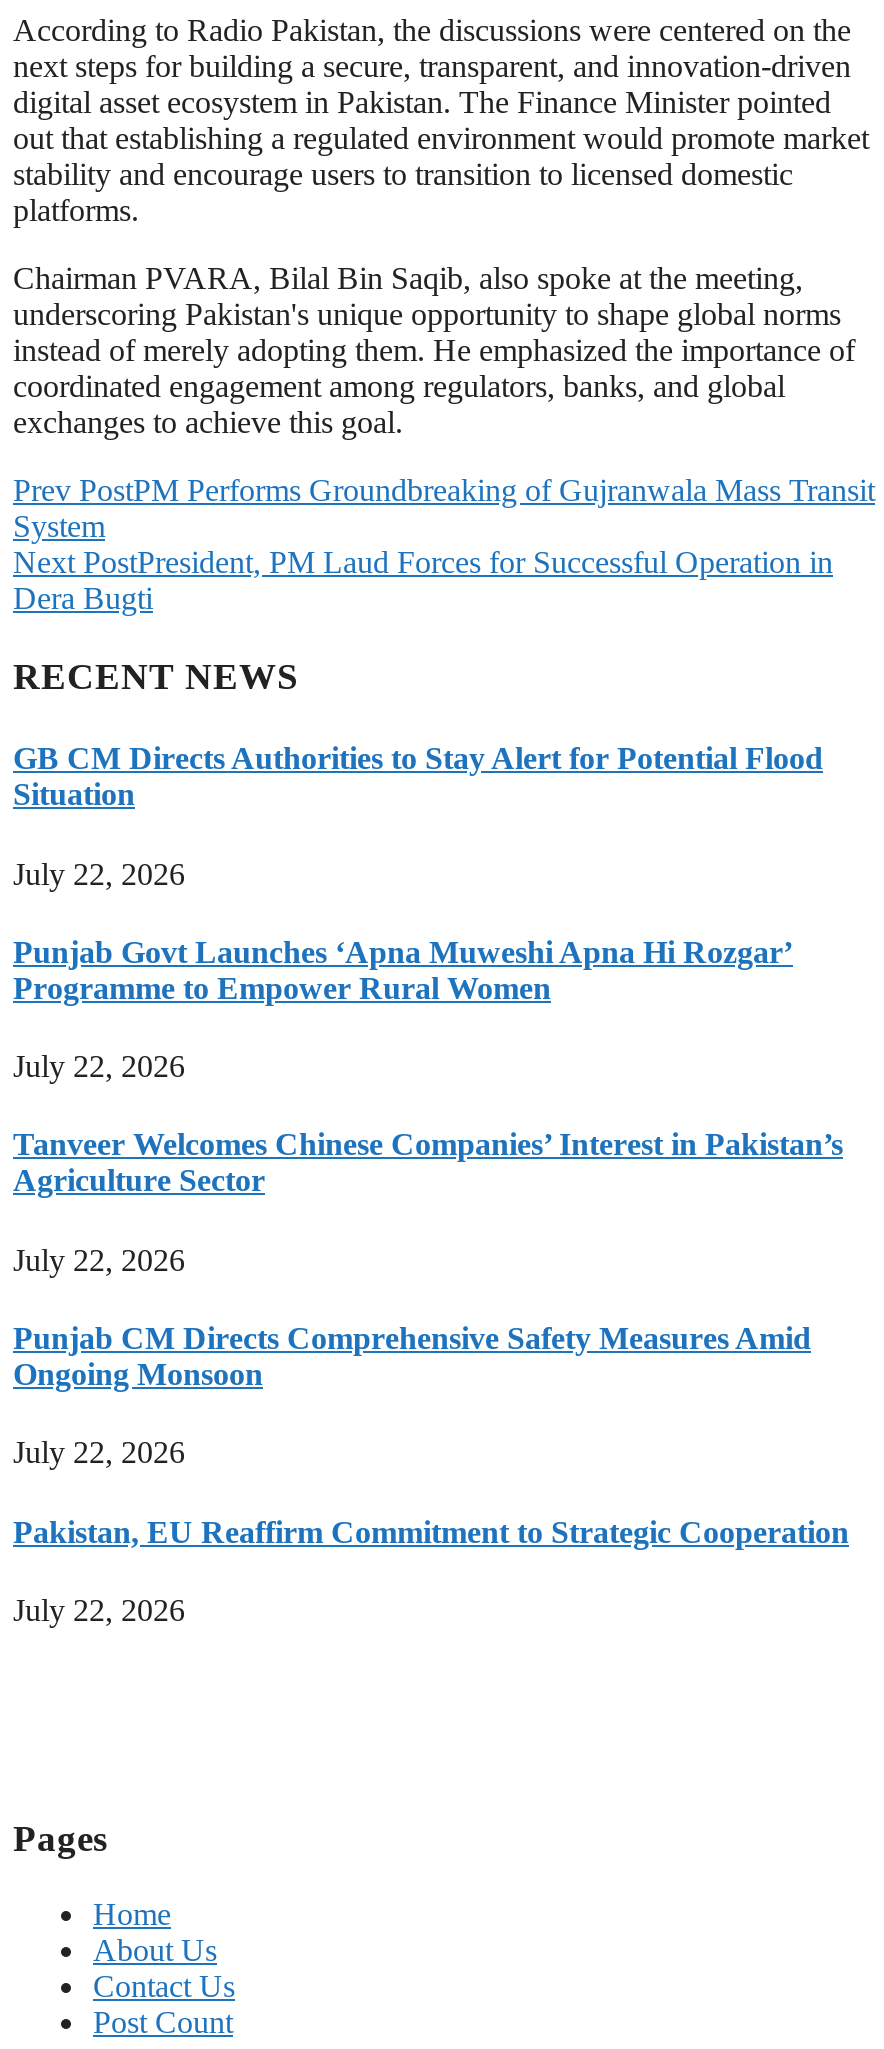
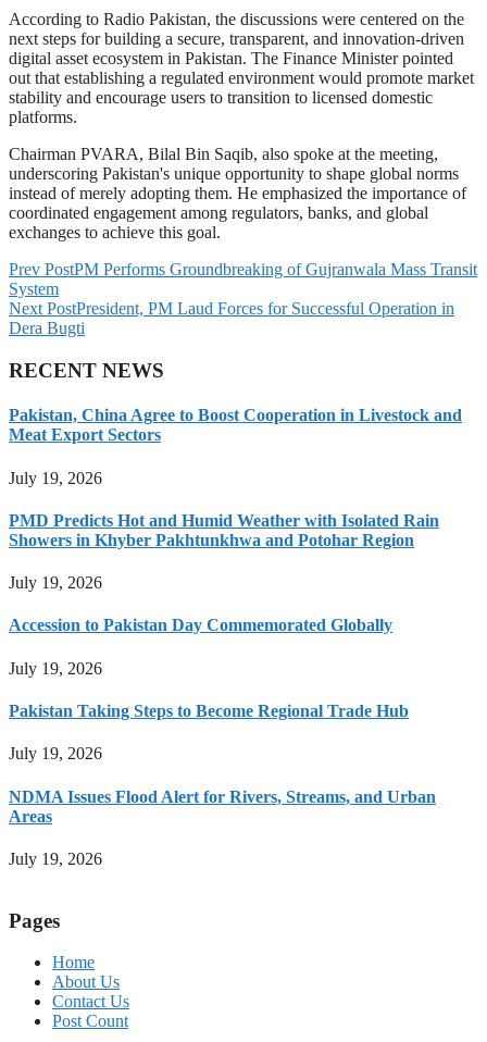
[13,742,823,812] GB CM Directs Authorities to Stay Alert for Potential Flood | Situation -> [9,406,462,444] Pakistan, China Agree to Boost Cooperation in Livestock and | Meat Export Sectors
[13,856,185,890] July 22, 2026 -> [9,468,102,487] July 19, 2026
[13,935,793,1005] Punjab Govt Launches ‘Apna Muweshi Apna Hi Rozgar’ | Programme to Empower Rural Women -> [9,511,439,549] PMD Predicts Hot and Humid Weather with Isolated Rain | Showers in Khyber Pakhtunkhwa and Potohar Region
[13,1049,185,1083] July 22, 2026 -> [9,573,102,592] July 19, 2026
[13,1128,843,1198] Tanveer Welcomes Chinese Companies’ Interest in Pakistan’s | Agriculture Sector -> [9,616,392,635] Accession to Pakistan Day Commemorated Globally
[13,1243,185,1277] July 22, 2026 -> [9,659,102,677] July 19, 2026
[13,1321,811,1391] Punjab CM Directs Comprehensive Safety Measures Amid | Ongoing Monsoon -> [9,702,409,720] Pakistan Taking Steps to Become Regional Trade Hub
[13,1436,185,1470] July 22, 2026 -> [9,744,102,763] July 19, 2026
[13,1514,849,1548] Pakistan, EU Reaffirm Commitment to Strategic Cooperation -> [9,787,436,825] NDMA Issues Flood Alert for Rivers, Streams, and Urban | Areas
[13,1593,185,1627] July 22, 2026 -> [9,849,102,868] July 19, 2026

